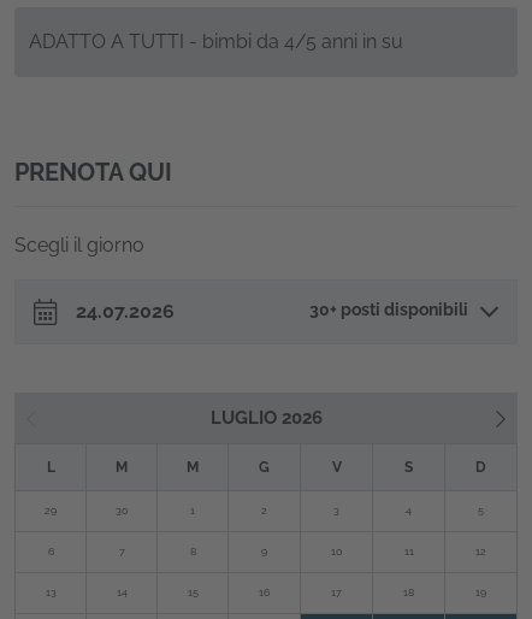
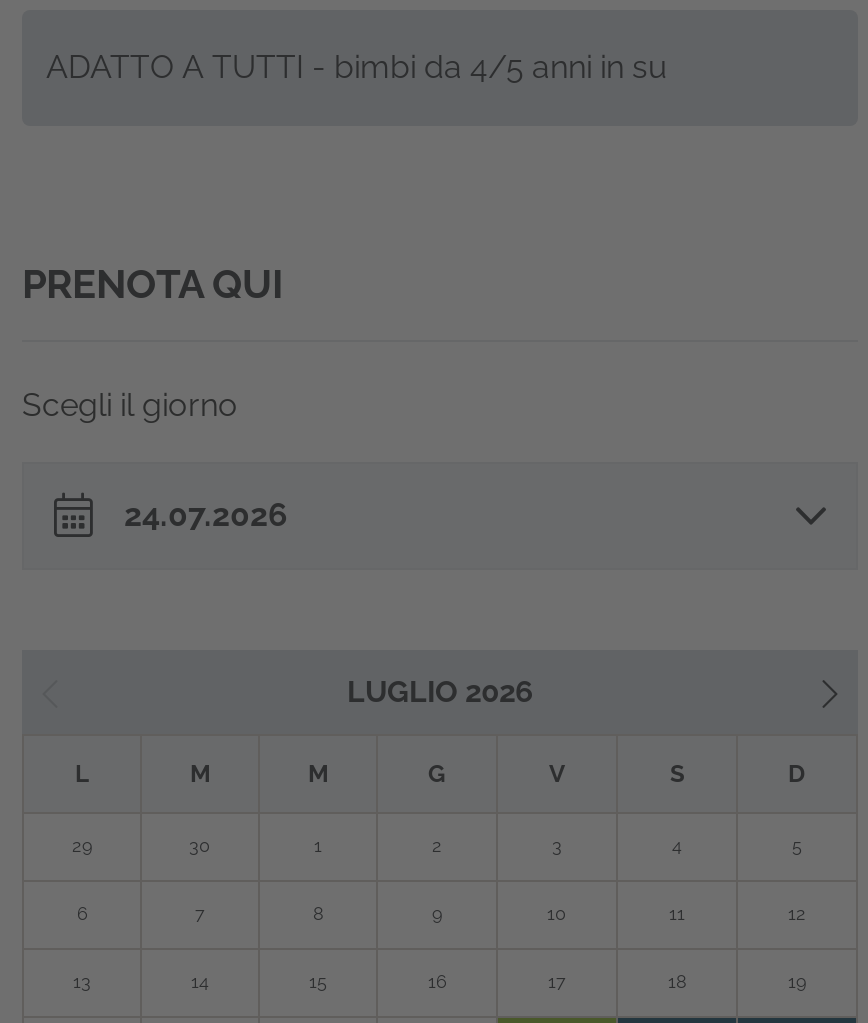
[309,300,468,319] 30+ posti disponibili -> none

